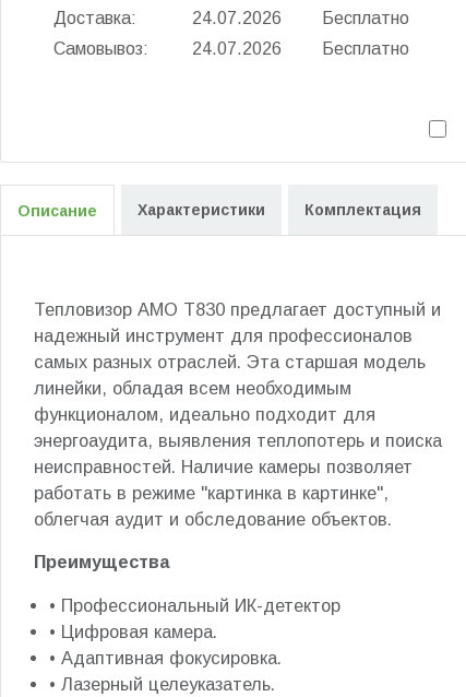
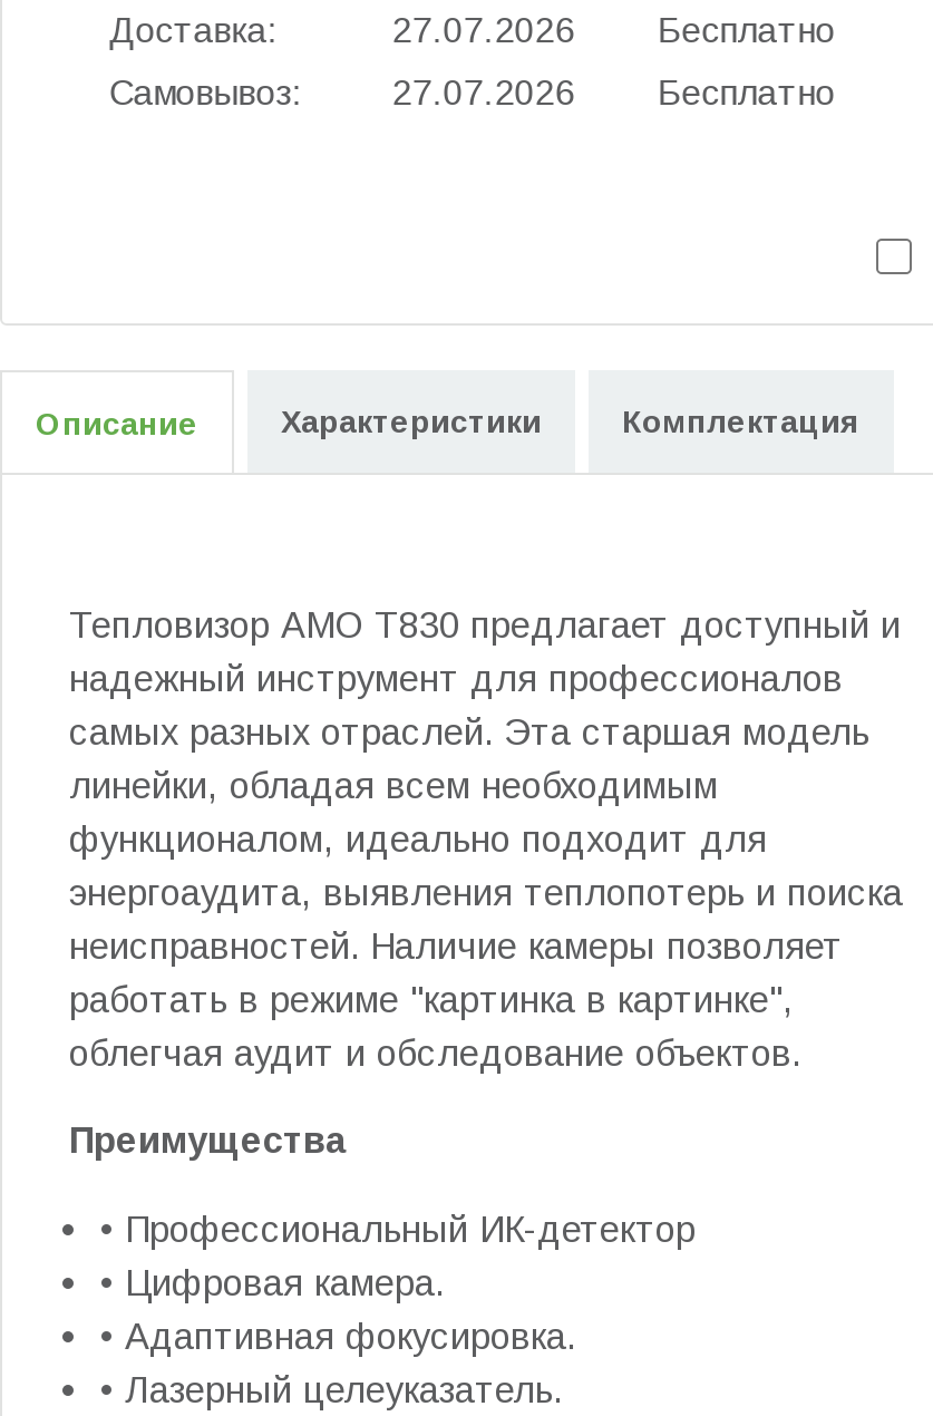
[192,9,281,27] 24.07.2026 -> [392,11,575,49] 27.07.2026
[192,39,281,58] 24.07.2026 -> [392,73,575,111] 27.07.2026

